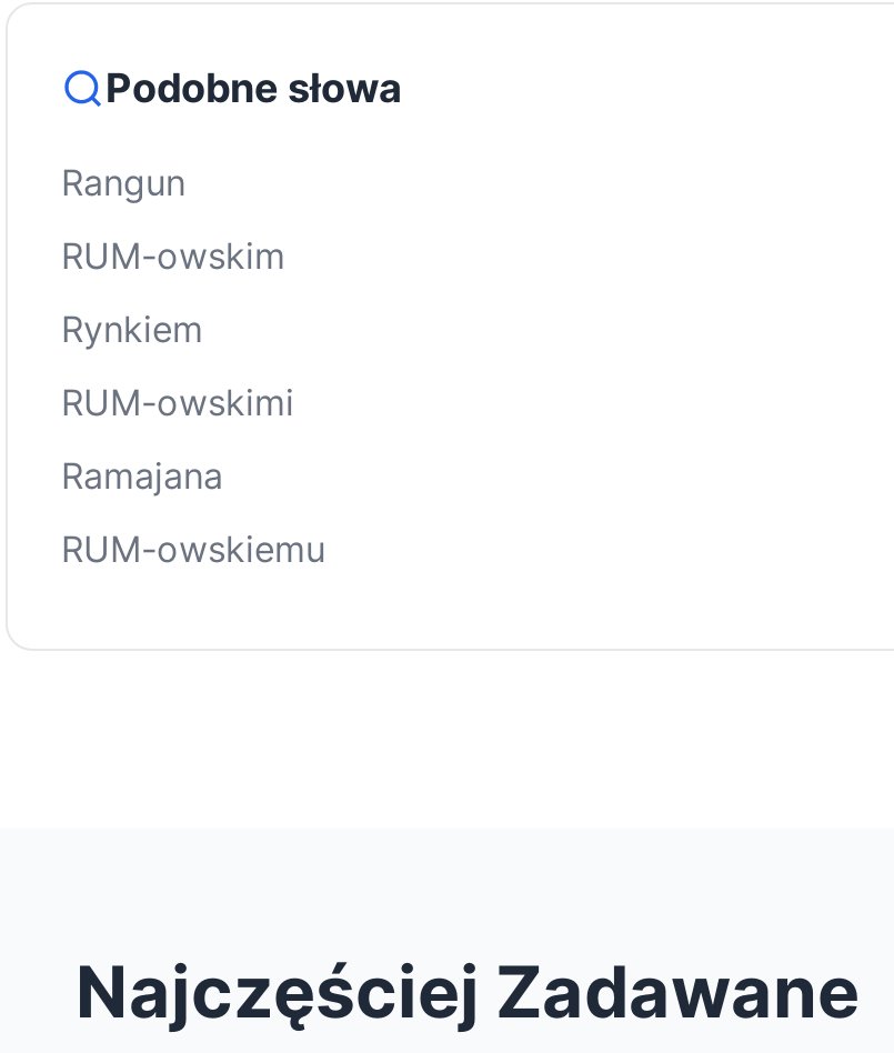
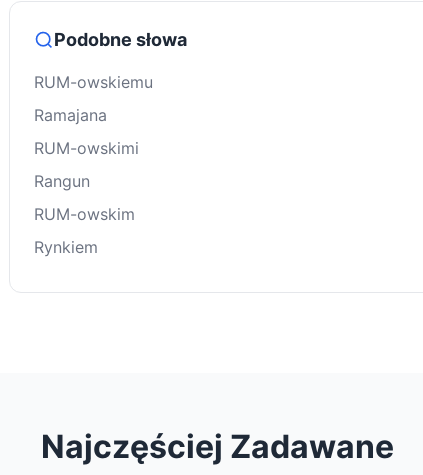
moved [61,160,285,351] -> [34,171,135,257]: Rangun | RUM-owskim | Rynkiem
moved [61,380,325,571] -> [34,72,153,158]: RUM-owskiemu | Ramajana | RUM-owskimi

